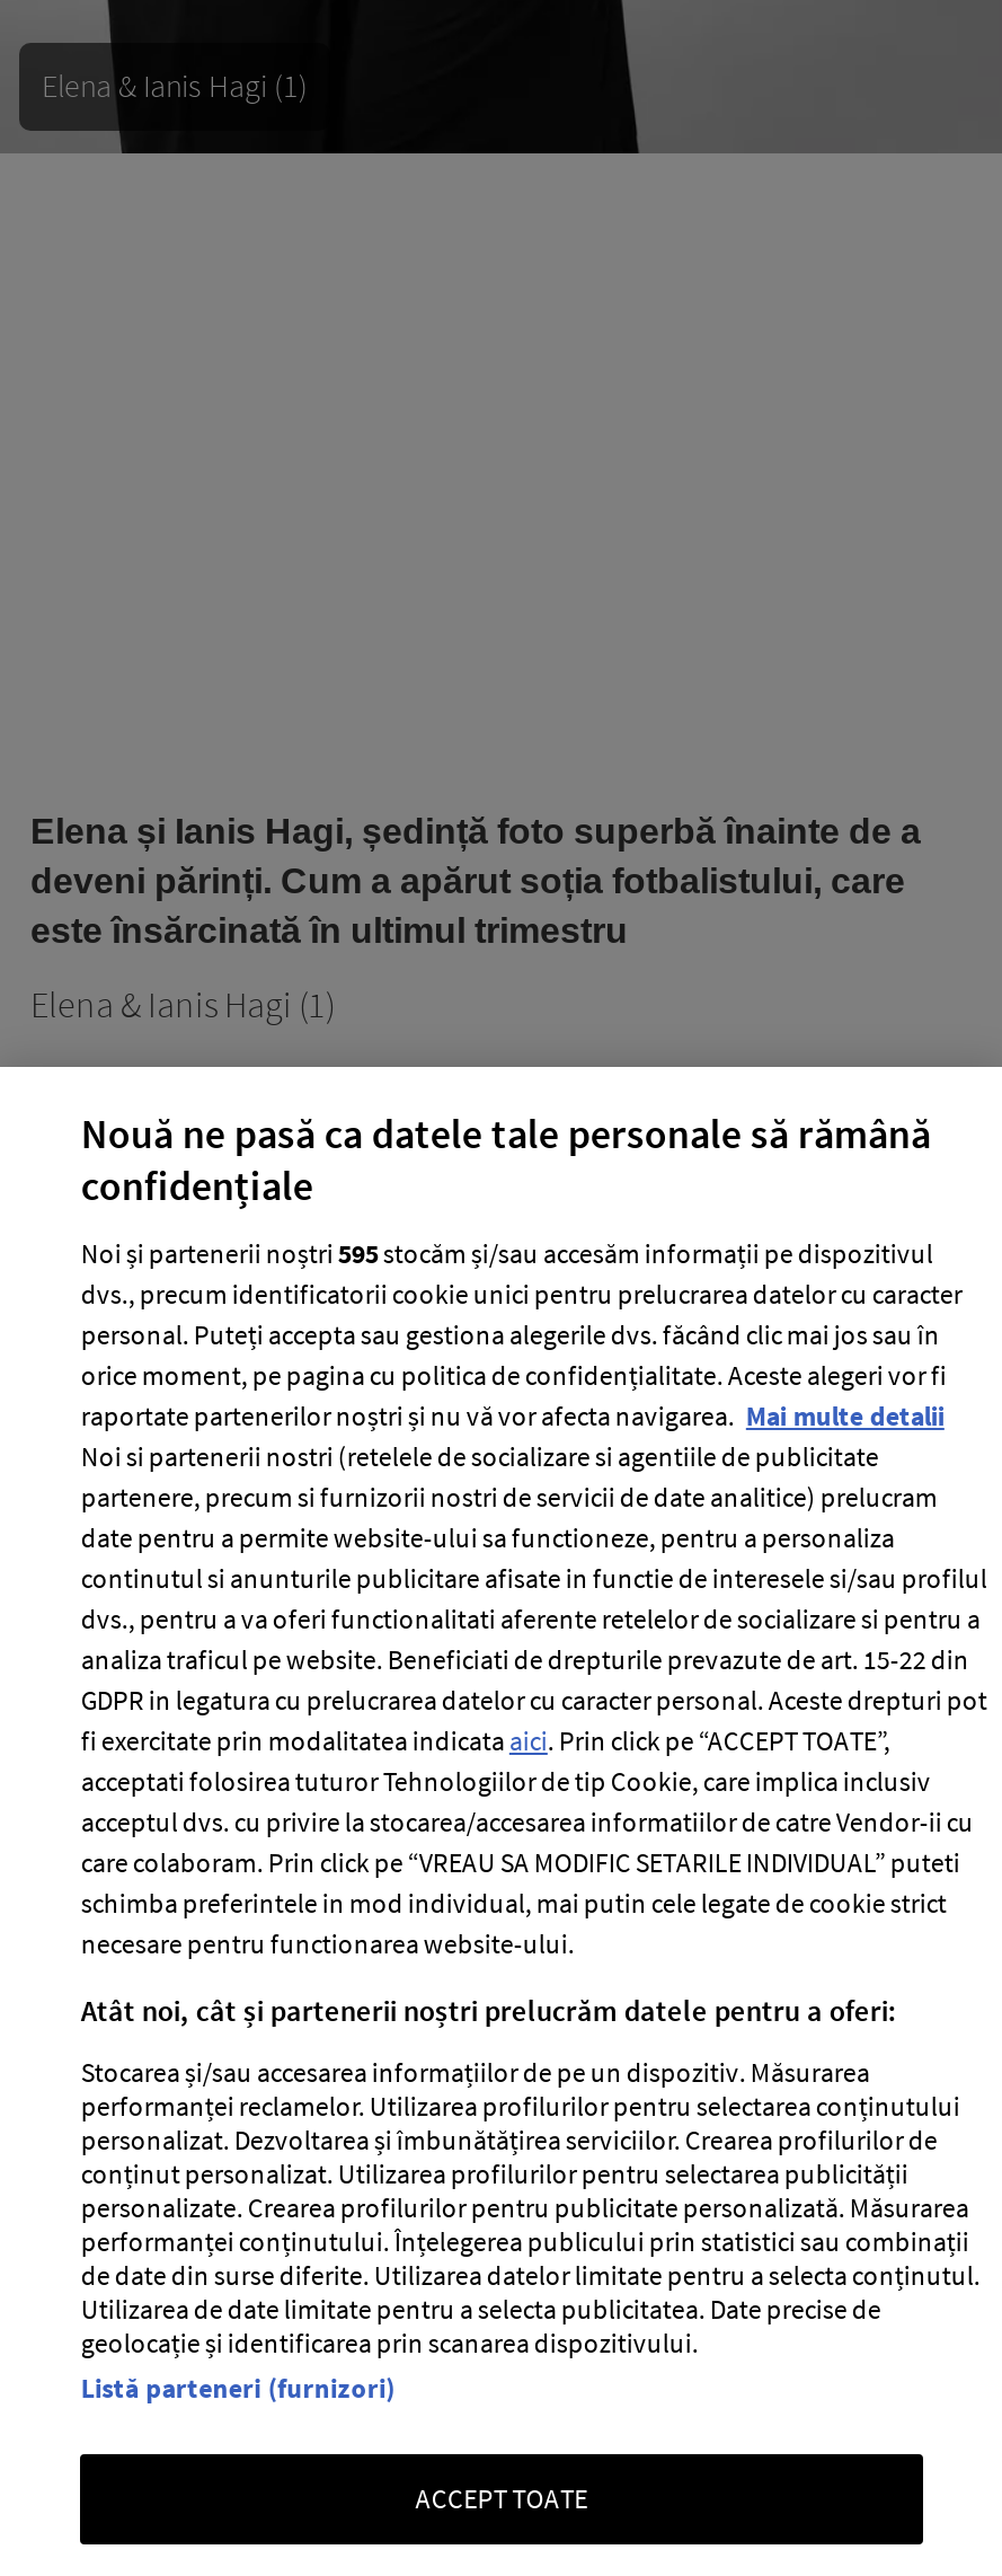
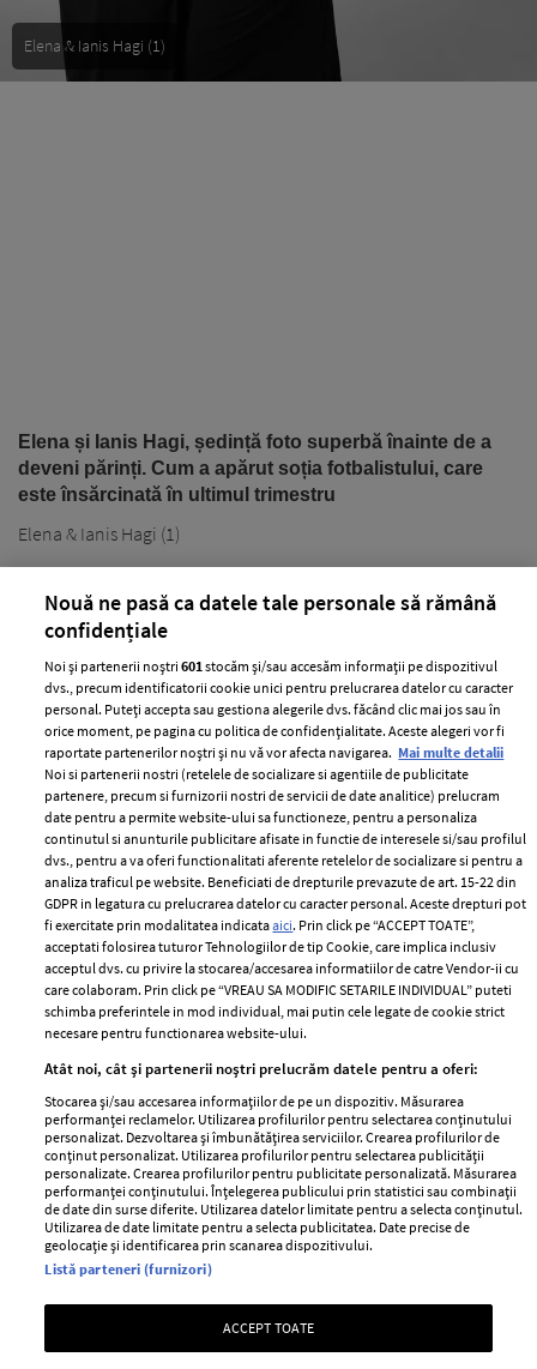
[81,1237,933,1270] Noi și partenerii noștri 595 stocăm și/sau accesăm informații pe dispozitivul -> [45,657,498,675] Noi și partenerii noștri 601 stocăm și/sau accesăm informații pe dispozitivul

